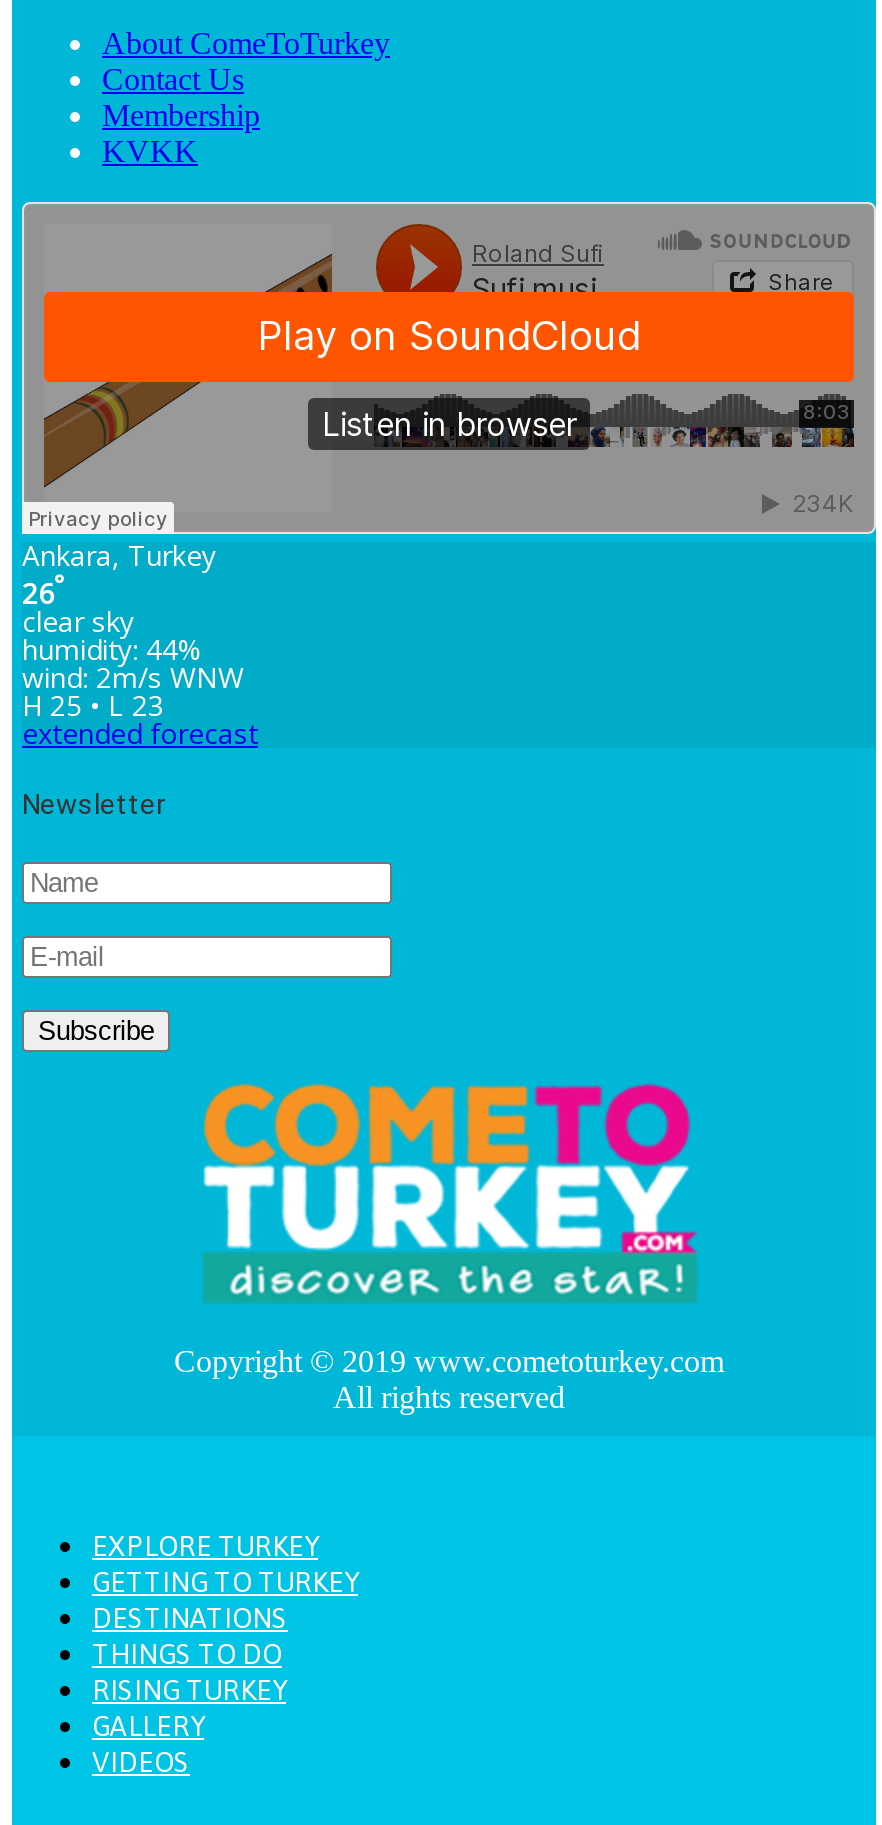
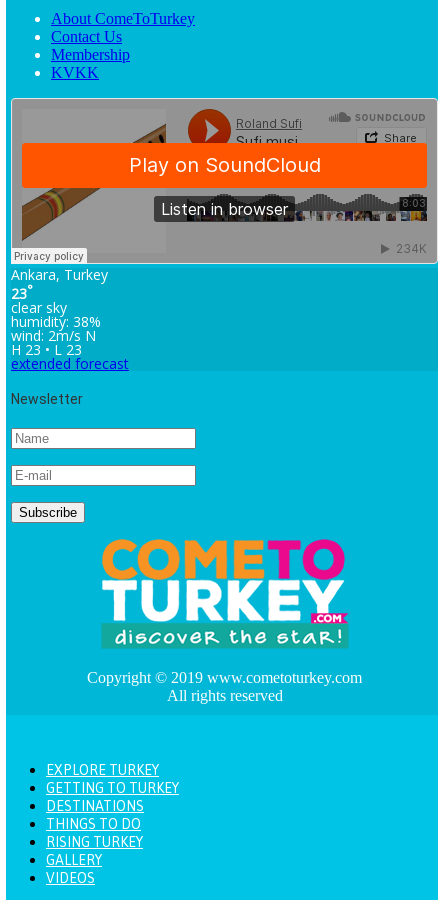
[22,568,66,612] 26° -> [11,281,33,303] 23°
[22,630,202,668] humidity: 44% -> [11,312,101,331] humidity: 38%
[22,658,244,696] wind: 2m/s WNW -> [11,326,96,345] wind: 2m/s N
[22,686,164,724] H 25 • L 23 -> [11,340,82,359] H 23 • L 23

